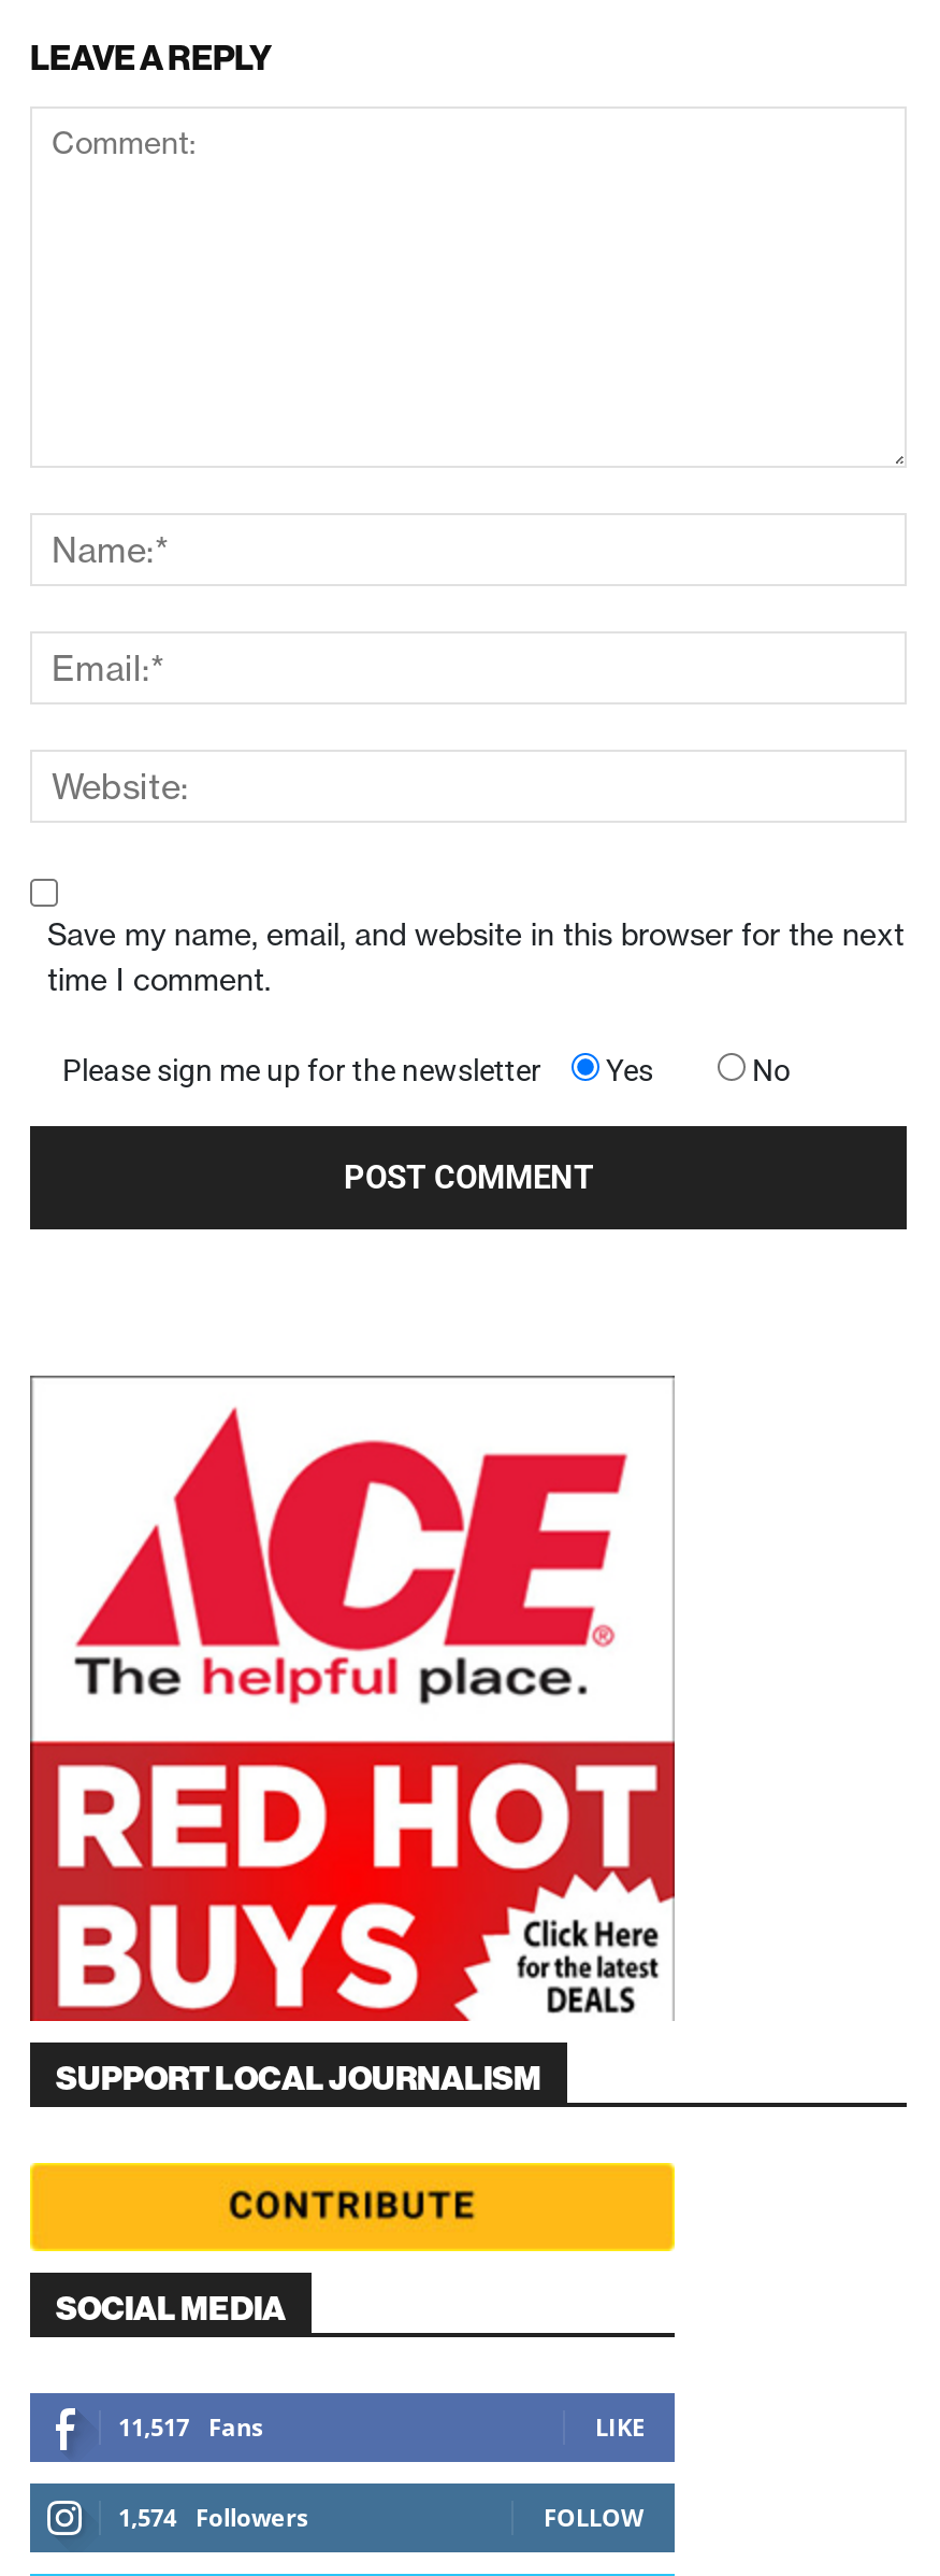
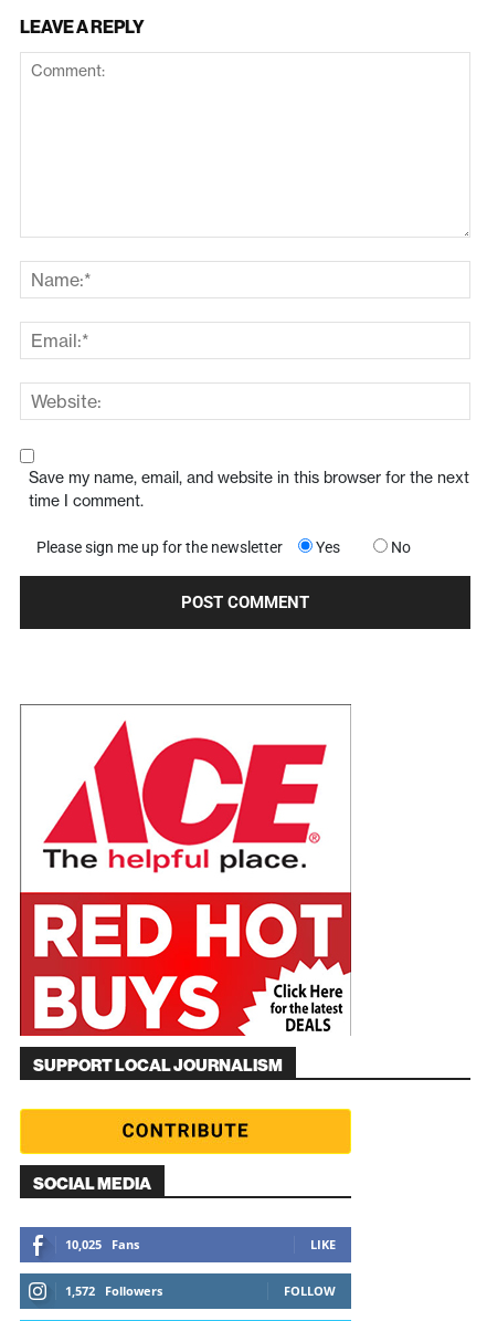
[118,2410,262,2443] 11,517 Fans -> [65,1236,139,1252] 10,025 Fans
[118,2501,307,2533] 1,574 Followers -> [65,1282,162,1299] 1,572 Followers

